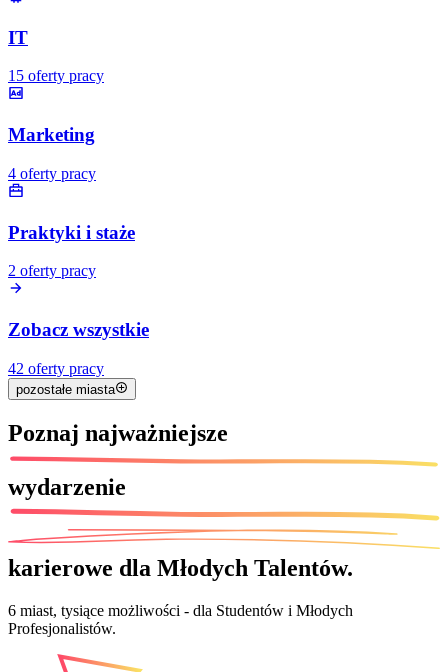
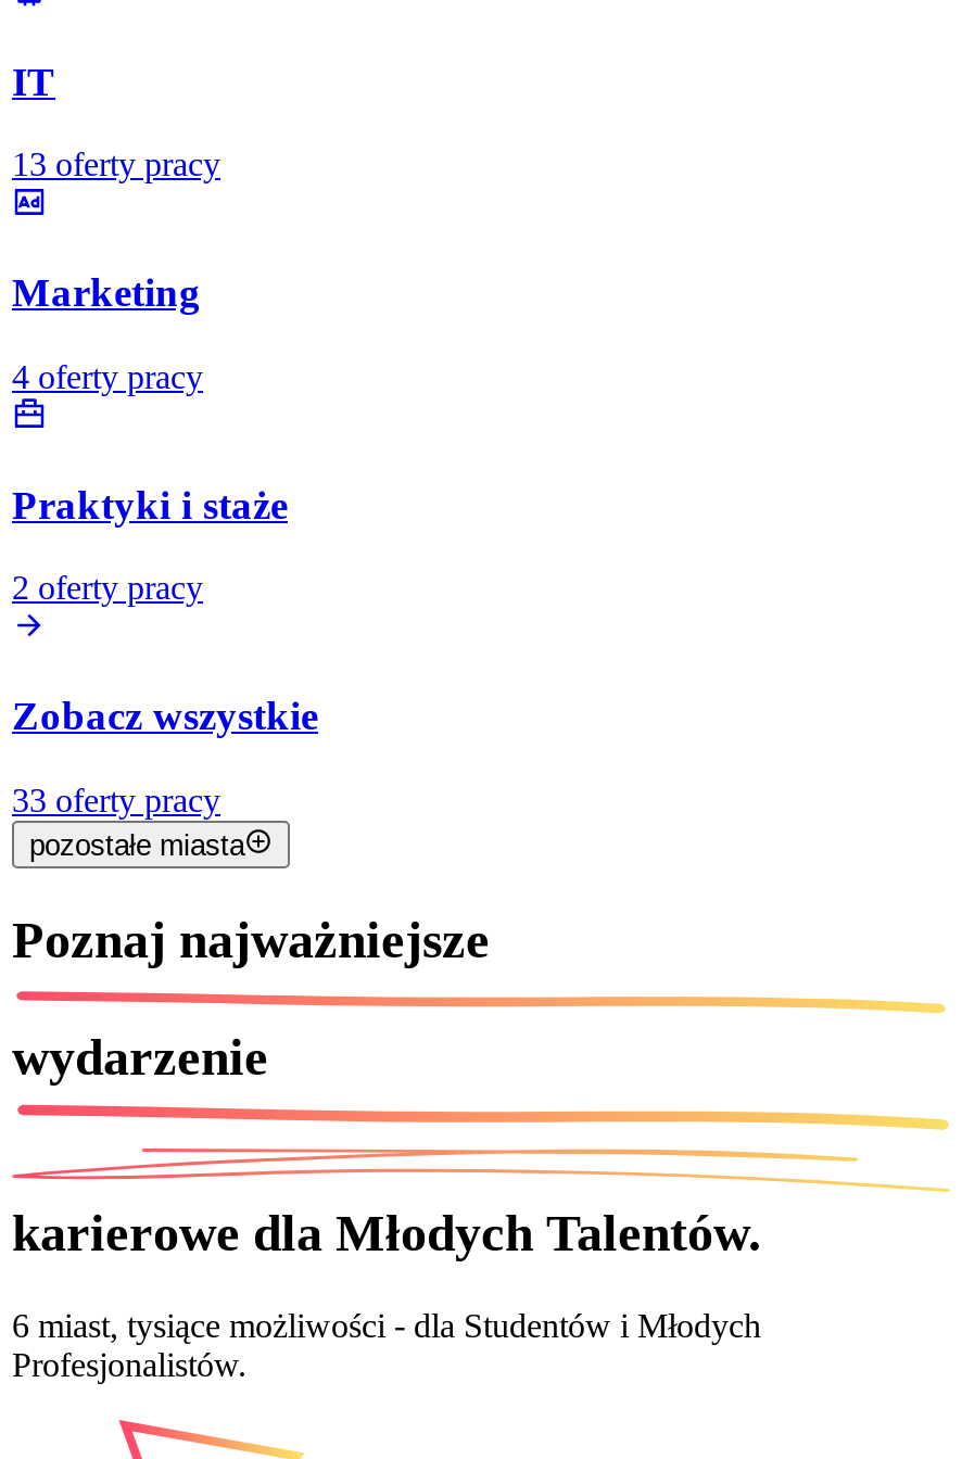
[8,67,104,84] 15 oferty pracy -> [12,146,220,183] 13 oferty pracy
[8,360,104,377] 42 oferty pracy -> [12,781,220,818] 33 oferty pracy

